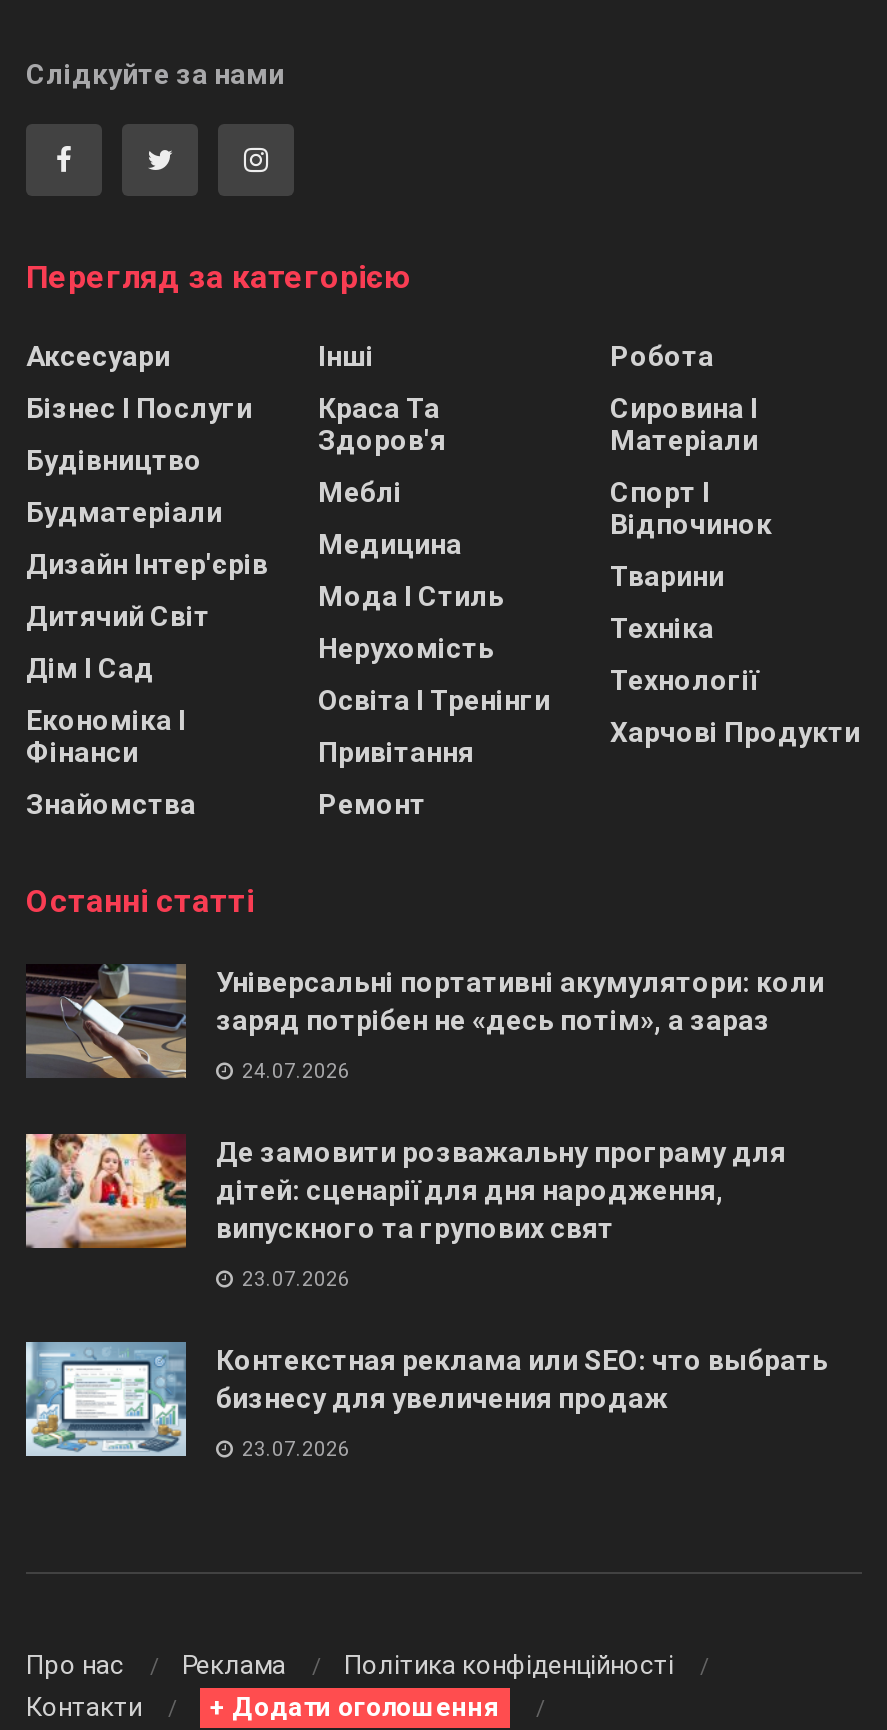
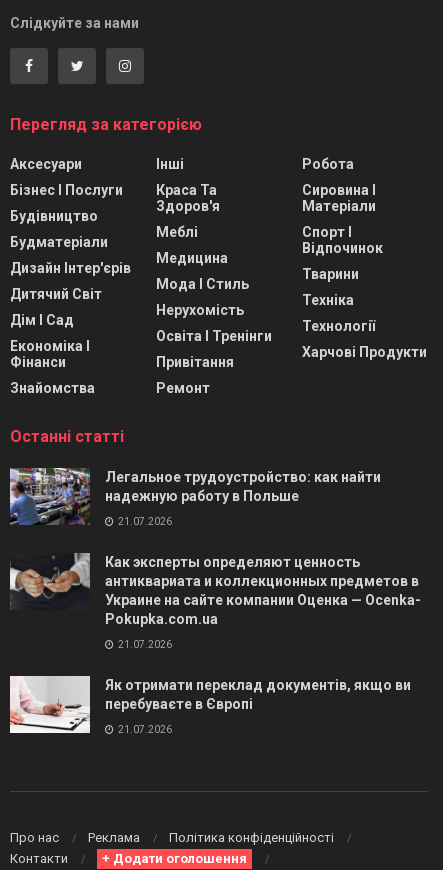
[24,964,824,1078] [image] | Універсальні портативні акумулятори: коли | заряд потрібен не «десь потім», а зараз -> [9,467,381,525] [image] | Легальное трудоустройство: как найти | надежную работу в Польше
[238,1060,350,1082] 24.07.2026 -> [116,516,172,527] 21.07.2026
[24,1132,786,1250] [image] | Де замовити розважальну програму для | дітей: сценарії для дня народження, | випускного та групових свят -> [10,552,421,627] [image] | Как эксперты определяют ценность | антиквариата и коллекционных предметов в | Украине на сайте компании Оценка — Ocenka- | Pokupka.com.ua
[238,1268,350,1290] 23.07.2026 -> [116,639,172,650] 21.07.2026
[24,1340,828,1456] [image] | Контекстная реклама или SEO: что выбрать | бизнесу для увеличения продаж -> [9,675,411,733] [image] | Як отримати переклад документів, якщо ви | перебуваєте в Європі
[238,1438,350,1460] 23.07.2026 -> [116,724,172,735] 21.07.2026

